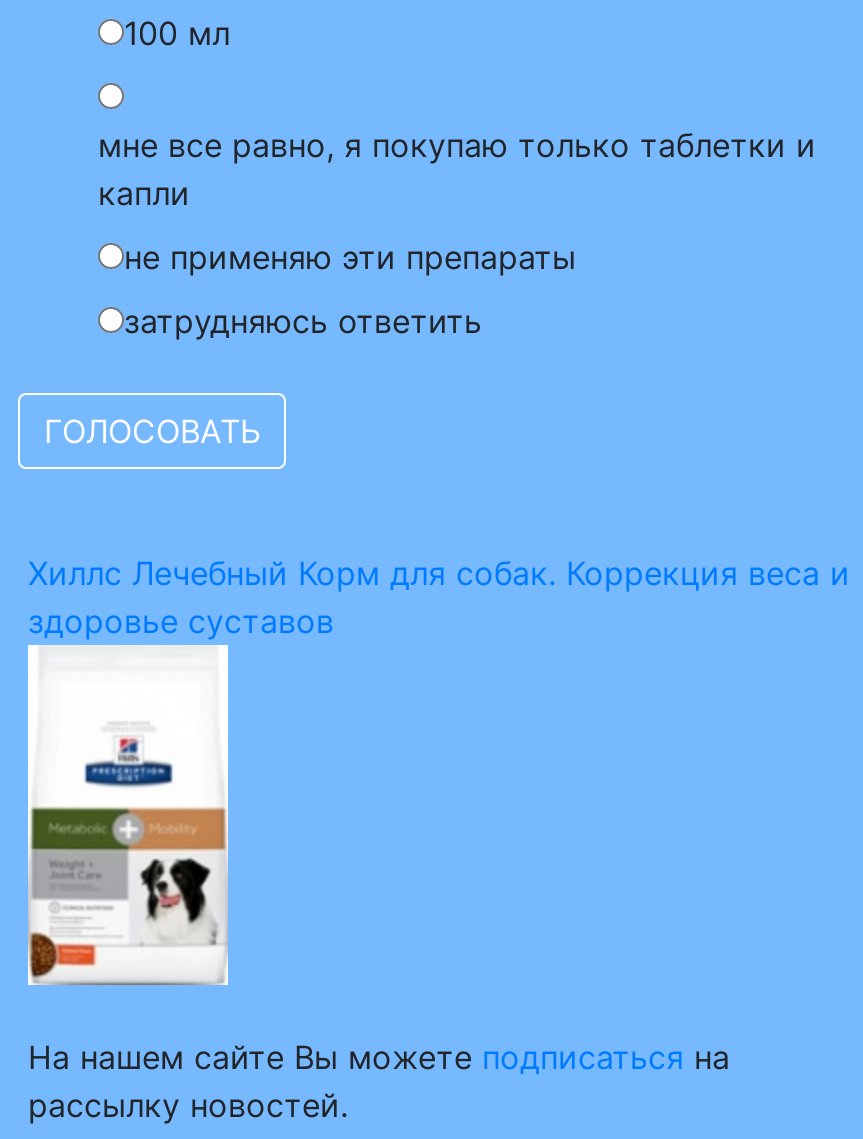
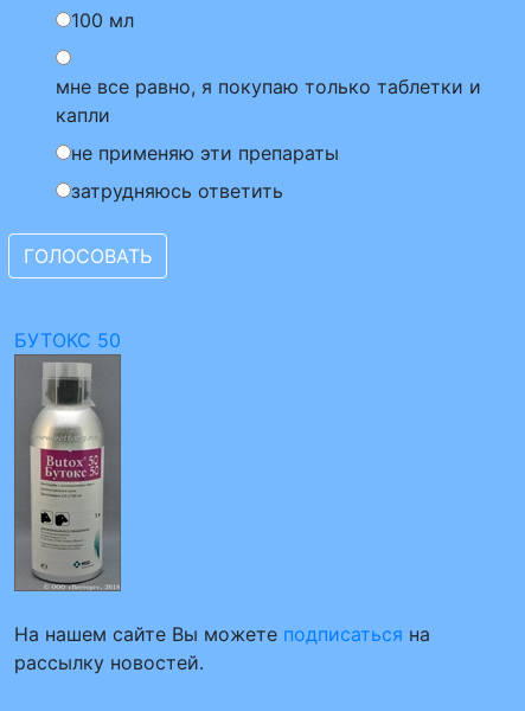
[28,553,850,641] Хиллс Лечебный Корм для собак. Коррекция веса и | здоровье суставов -> [14,328,121,352] БУТОКС 50
[26,657,230,987] [image] -> [13,397,133,592] [image]

